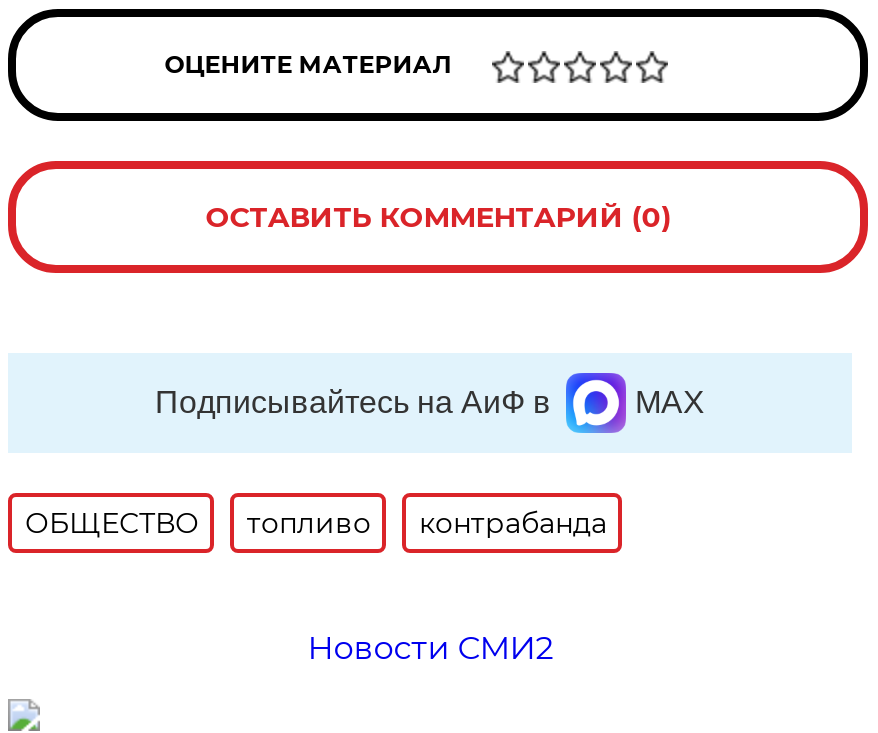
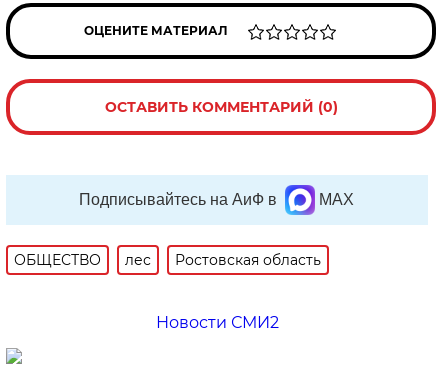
[247,505,607,541] топливо | контрабанда -> [125,251,321,269] лес | Ростовская область

